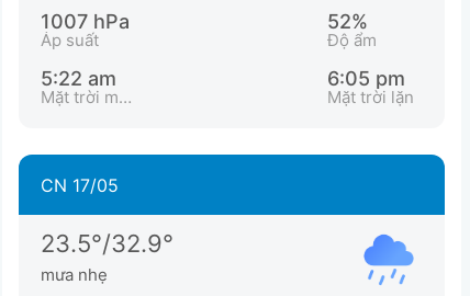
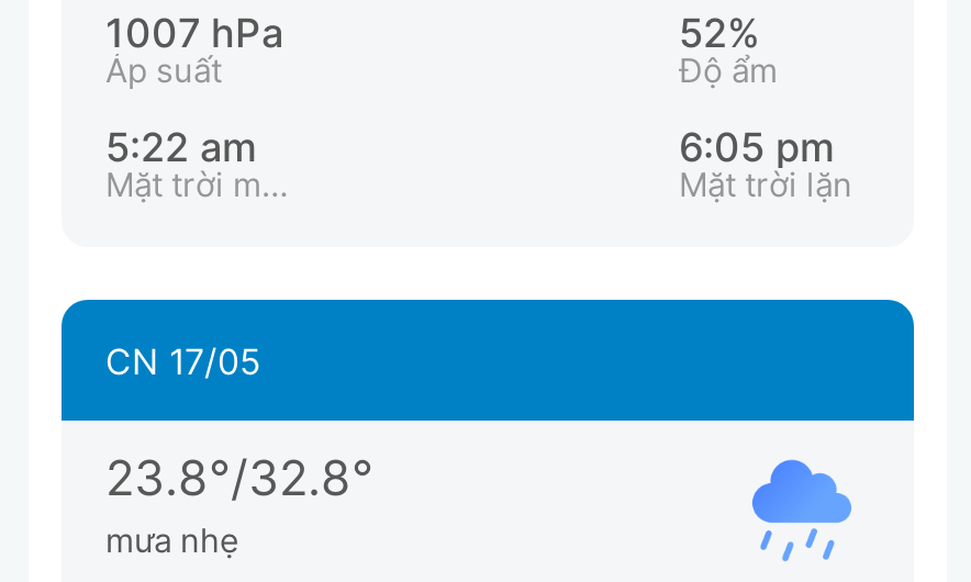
[41,229,174,258] 23.5°/32.9° -> [105,450,373,507] 23.8°/32.8°

